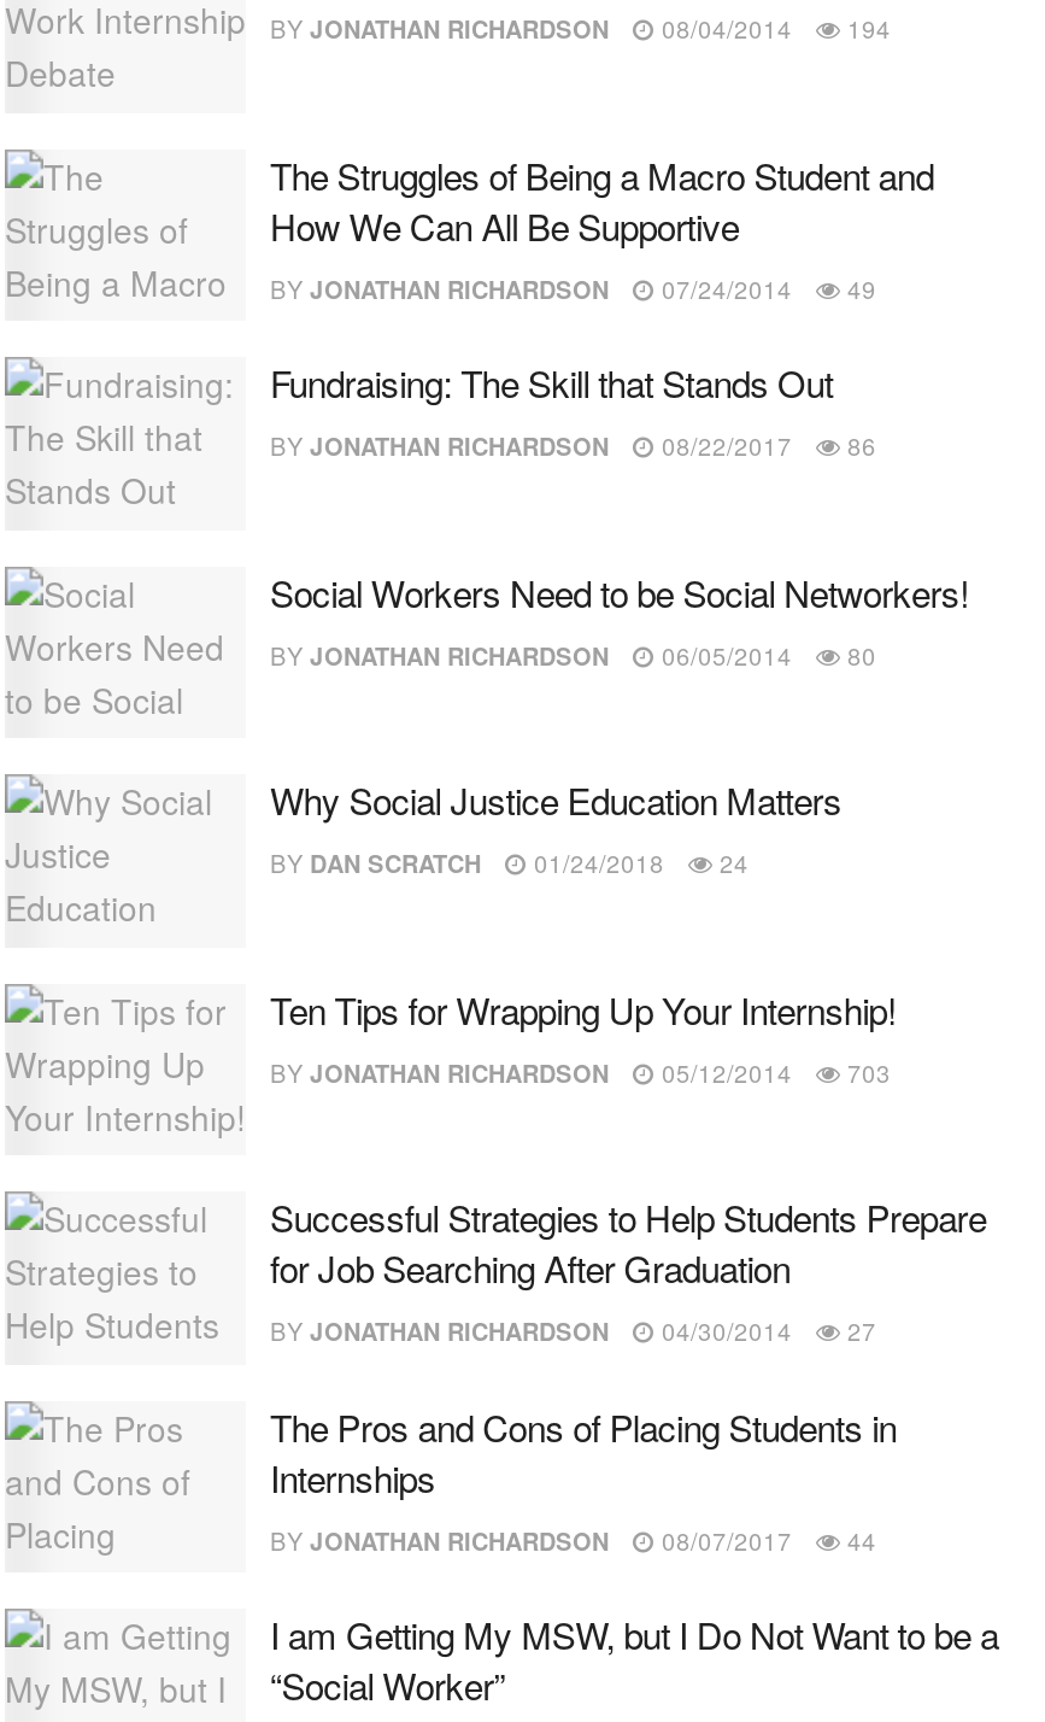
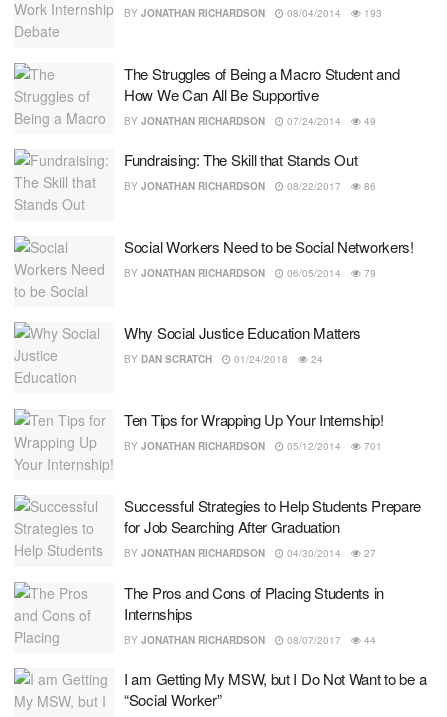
[270,12,891,46] BY JONATHAN RICHARDSON 08/04/2014 194 -> [124,6,381,20] BY JONATHAN RICHARDSON 08/04/2014 193
[270,638,876,672] BY JONATHAN RICHARDSON 06/05/2014 80 -> [124,265,375,279] BY JONATHAN RICHARDSON 06/05/2014 79
[270,1055,891,1089] BY JONATHAN RICHARDSON 05/12/2014 703 -> [124,438,381,452] BY JONATHAN RICHARDSON 05/12/2014 701

